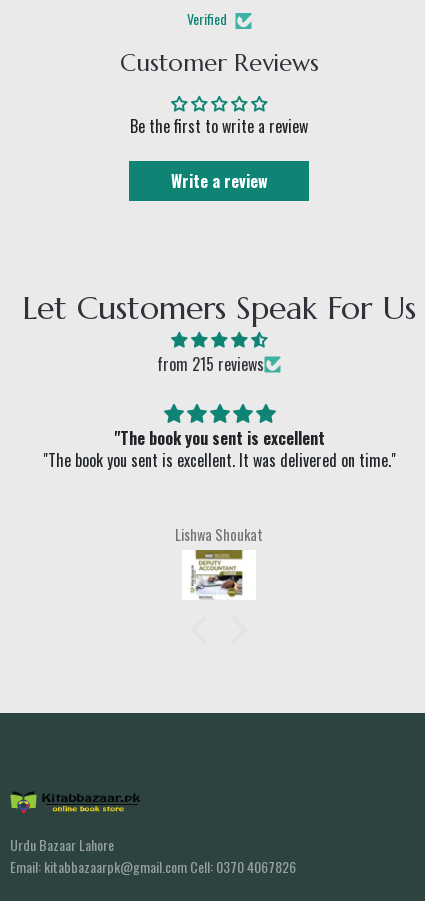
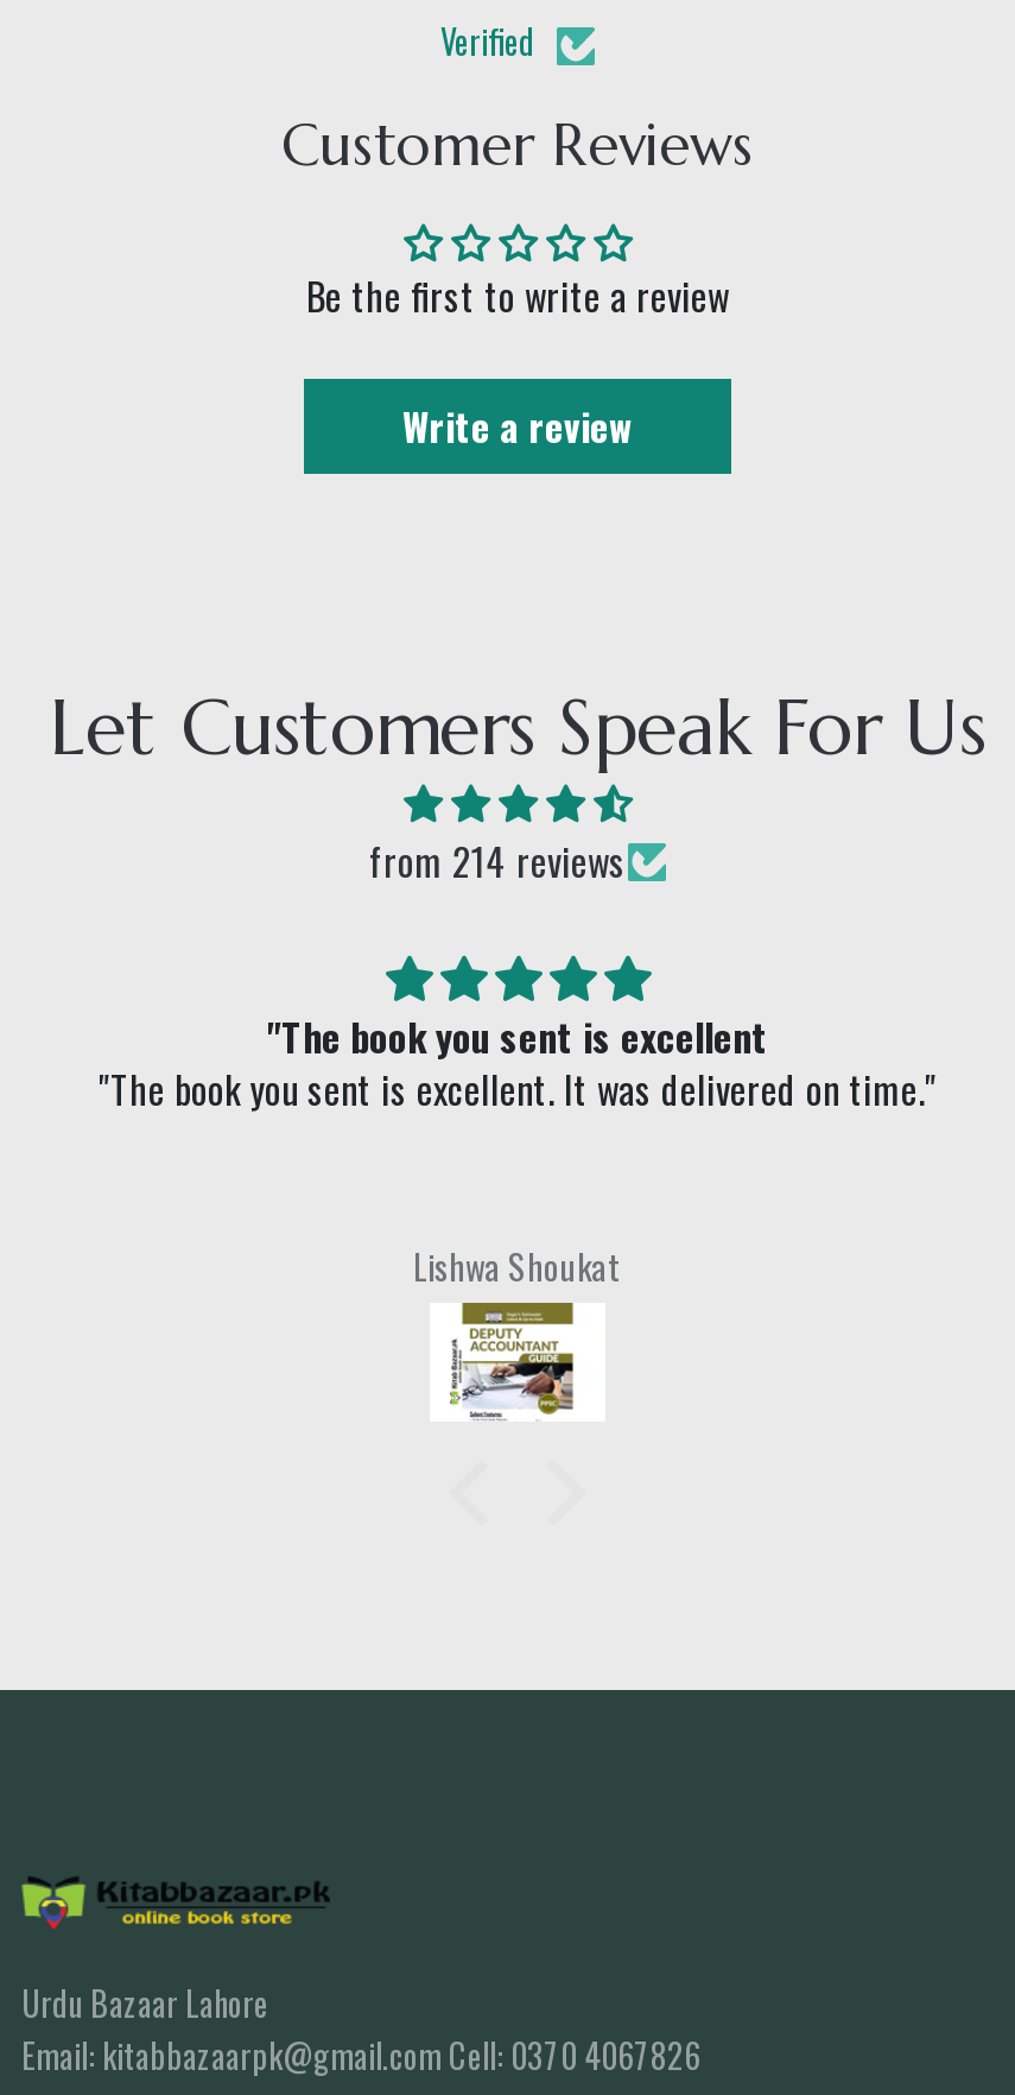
[157,352,264,376] from 215 reviews -> [369,833,626,890] from 214 reviews

